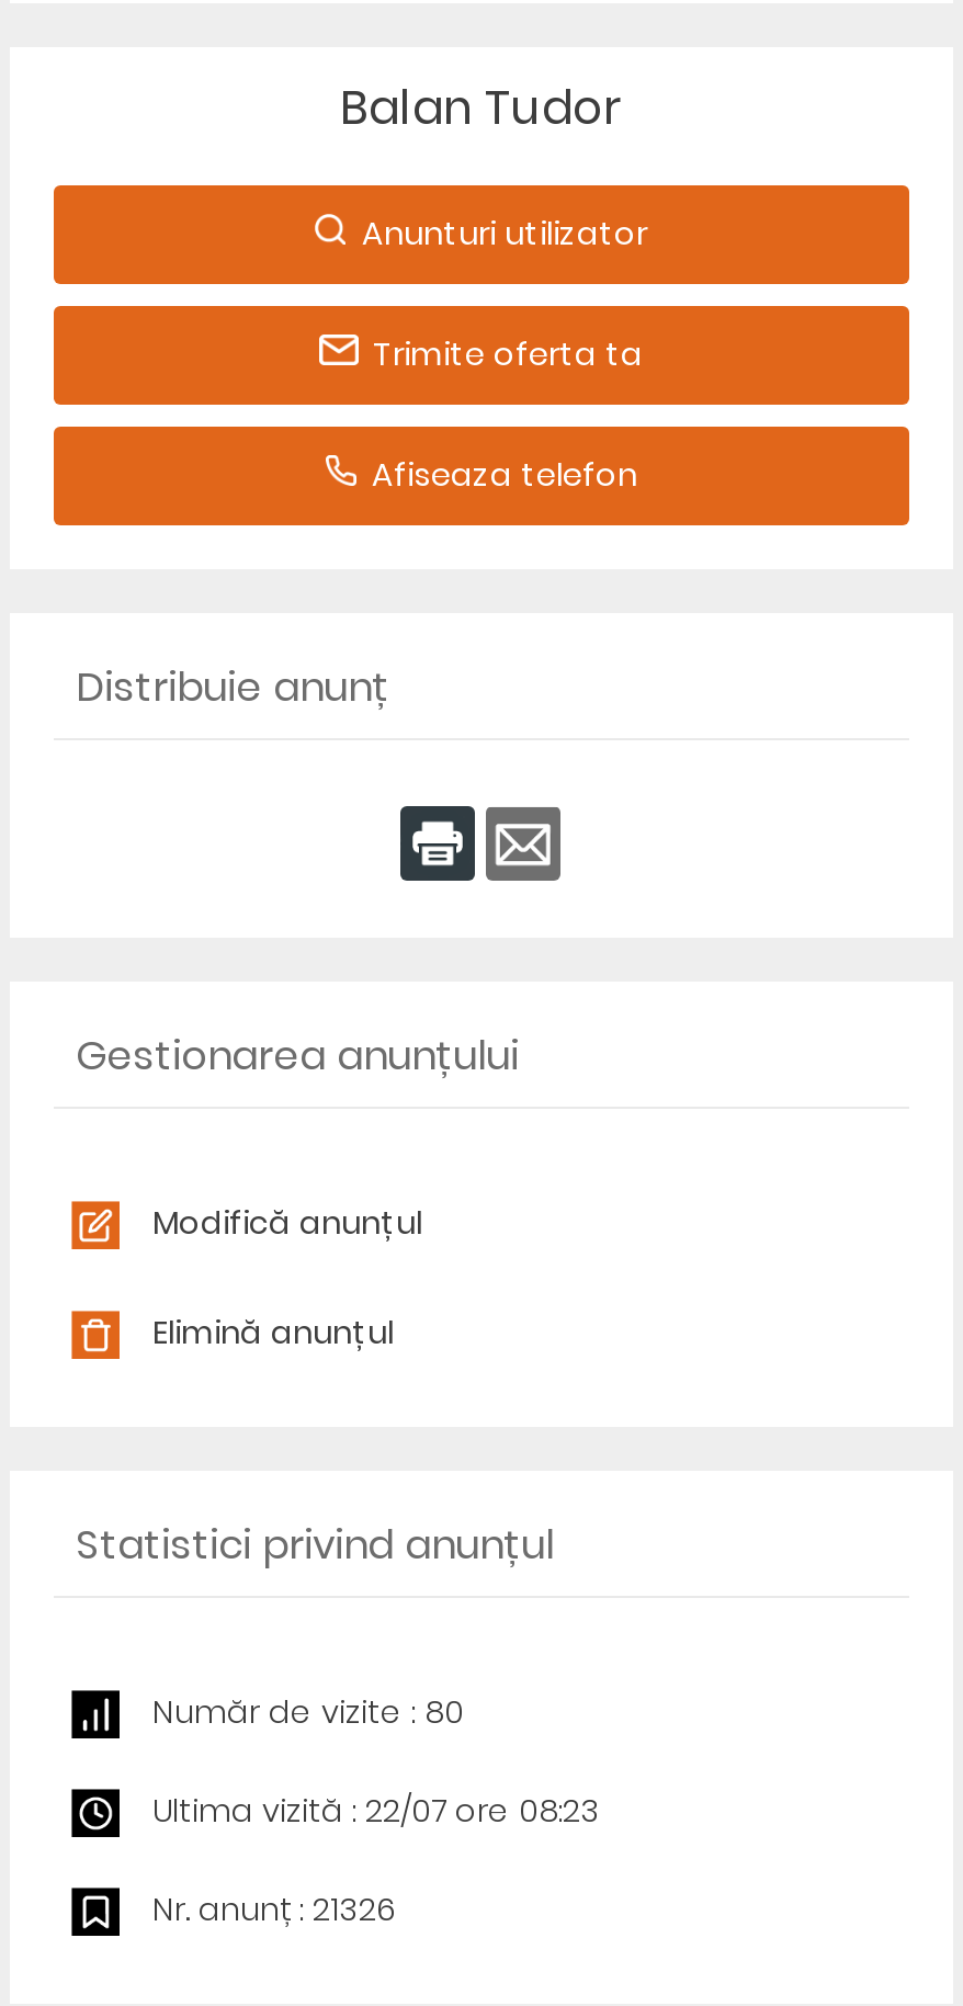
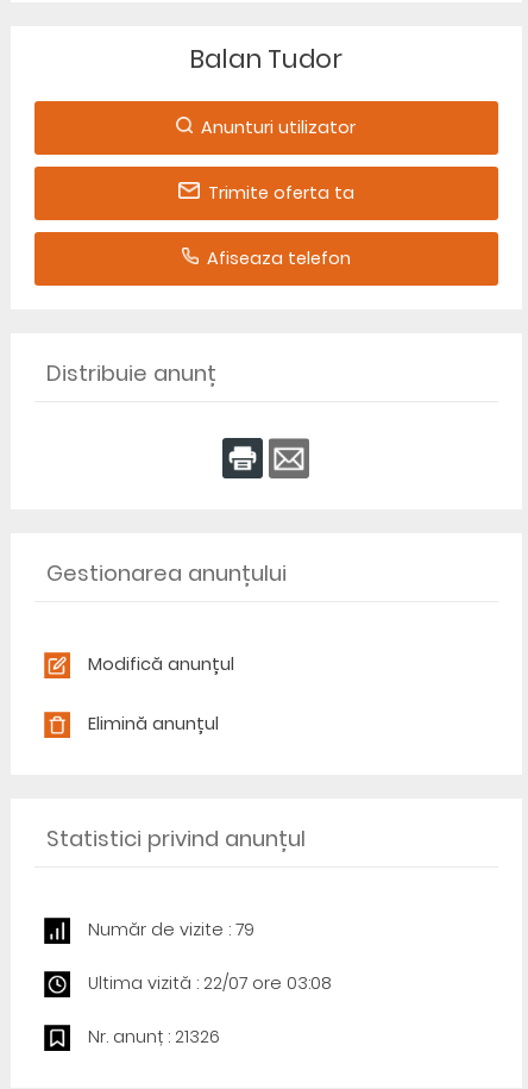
[152,1690,464,1734] Număr de vizite : 80 -> [88,918,254,941] Număr de vizite : 79
[152,1789,600,1833] Ultima vizită : 22/07 ore 08:23 -> [88,971,332,995] Ultima vizită : 22/07 ore 03:08

